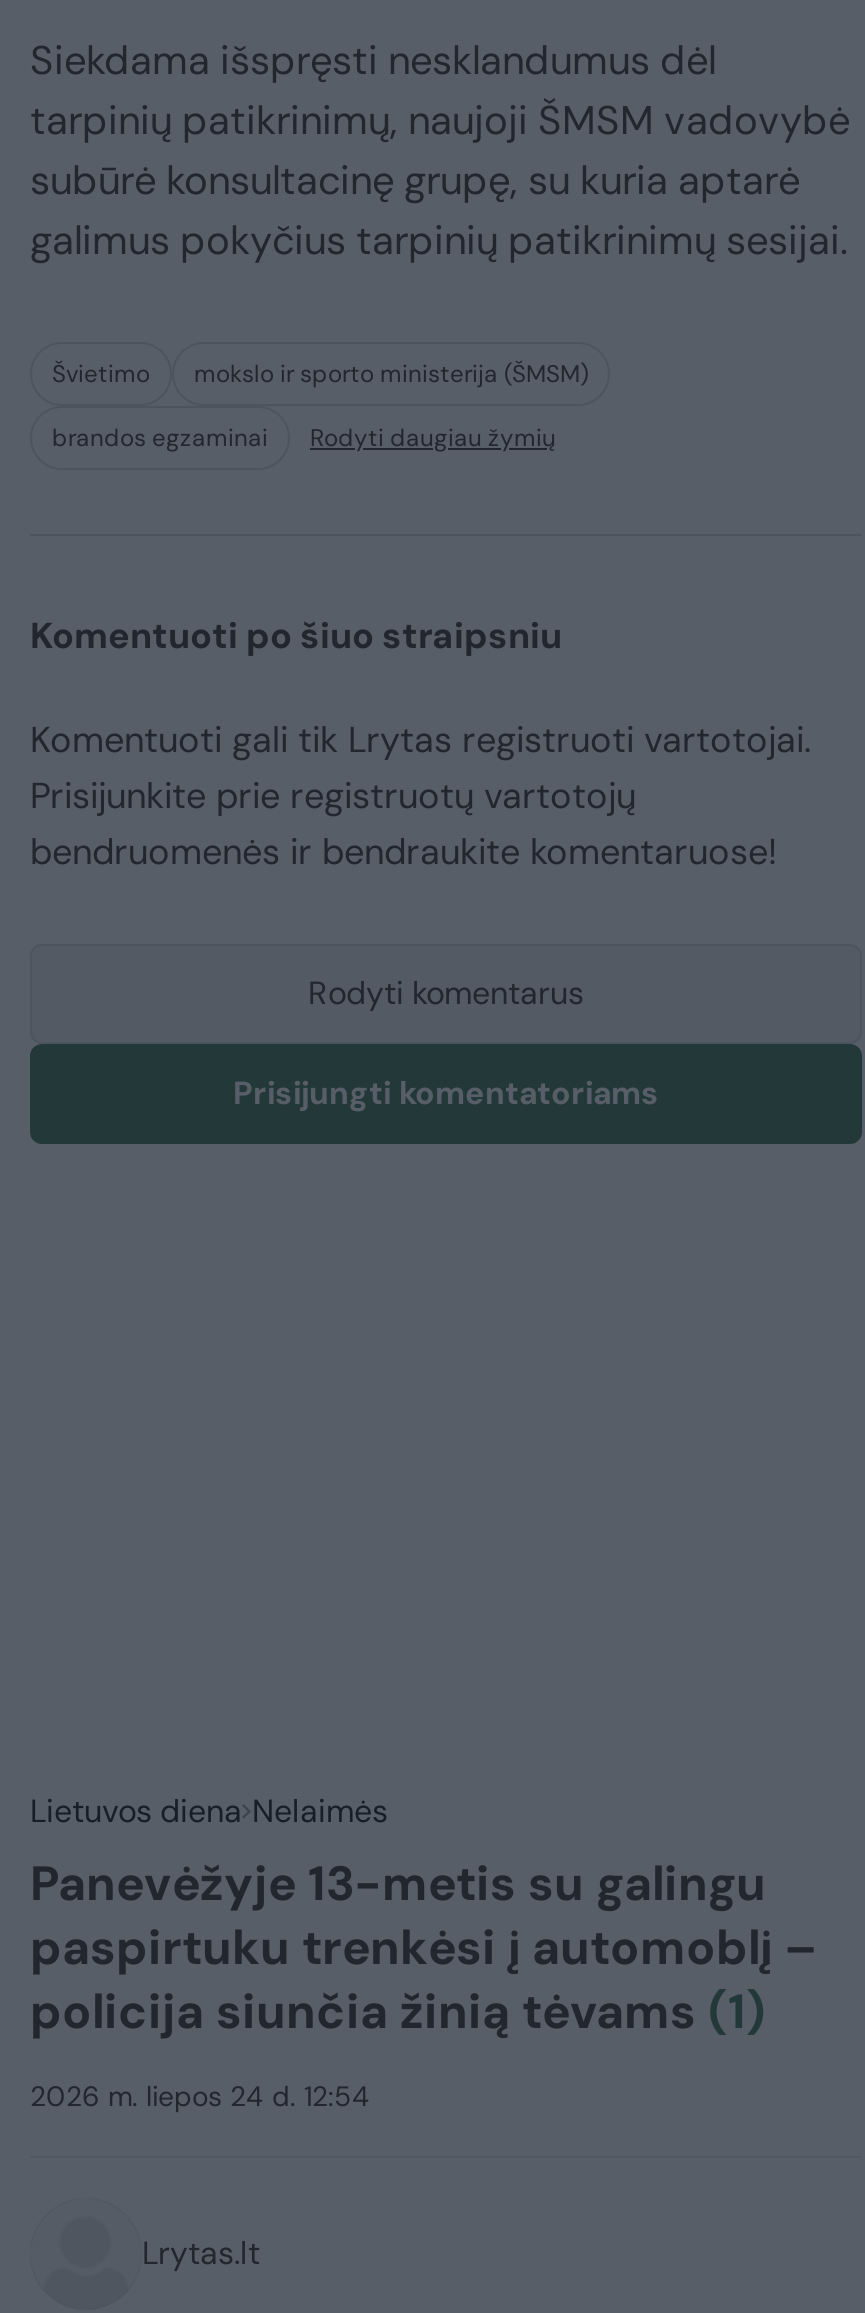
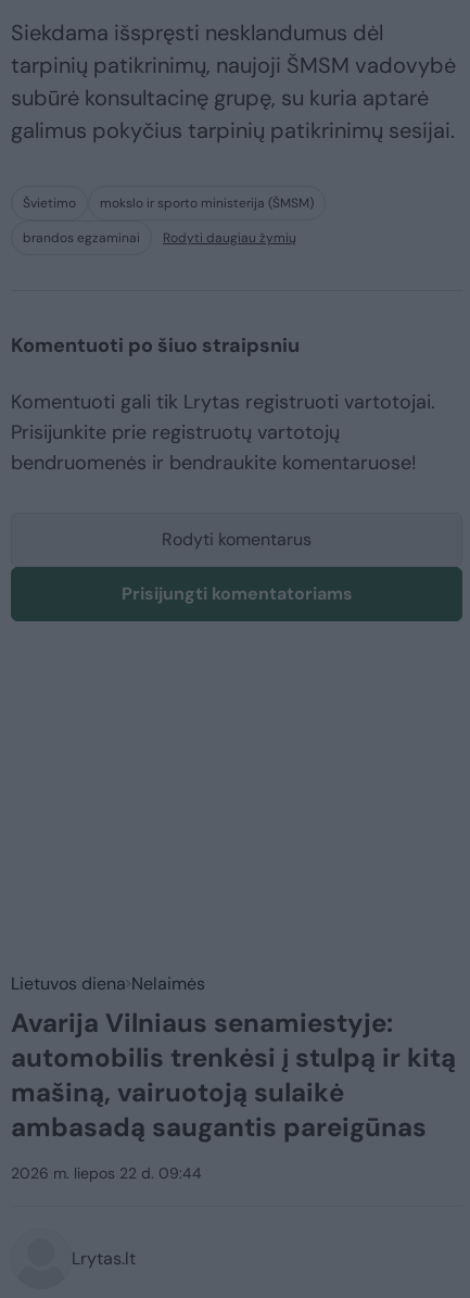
[30,1852,818,2042] Panevėžyje 13-metis su galingu | paspirtuku trenkėsi į automoblį – | policija siunčia žinią tėvams (1) -> [11,1006,456,1144] Avarija Vilniaus senamiestyje: | automobilis trenkėsi į stulpą ir kitą | mašiną, vairuotoją sulaikė | ambasadą saugantis pareigūnas
[30,2078,370,2114] 2026 m. liepos 24 d. 12:54 -> [11,1163,202,1183] 2026 m. liepos 22 d. 09:44

